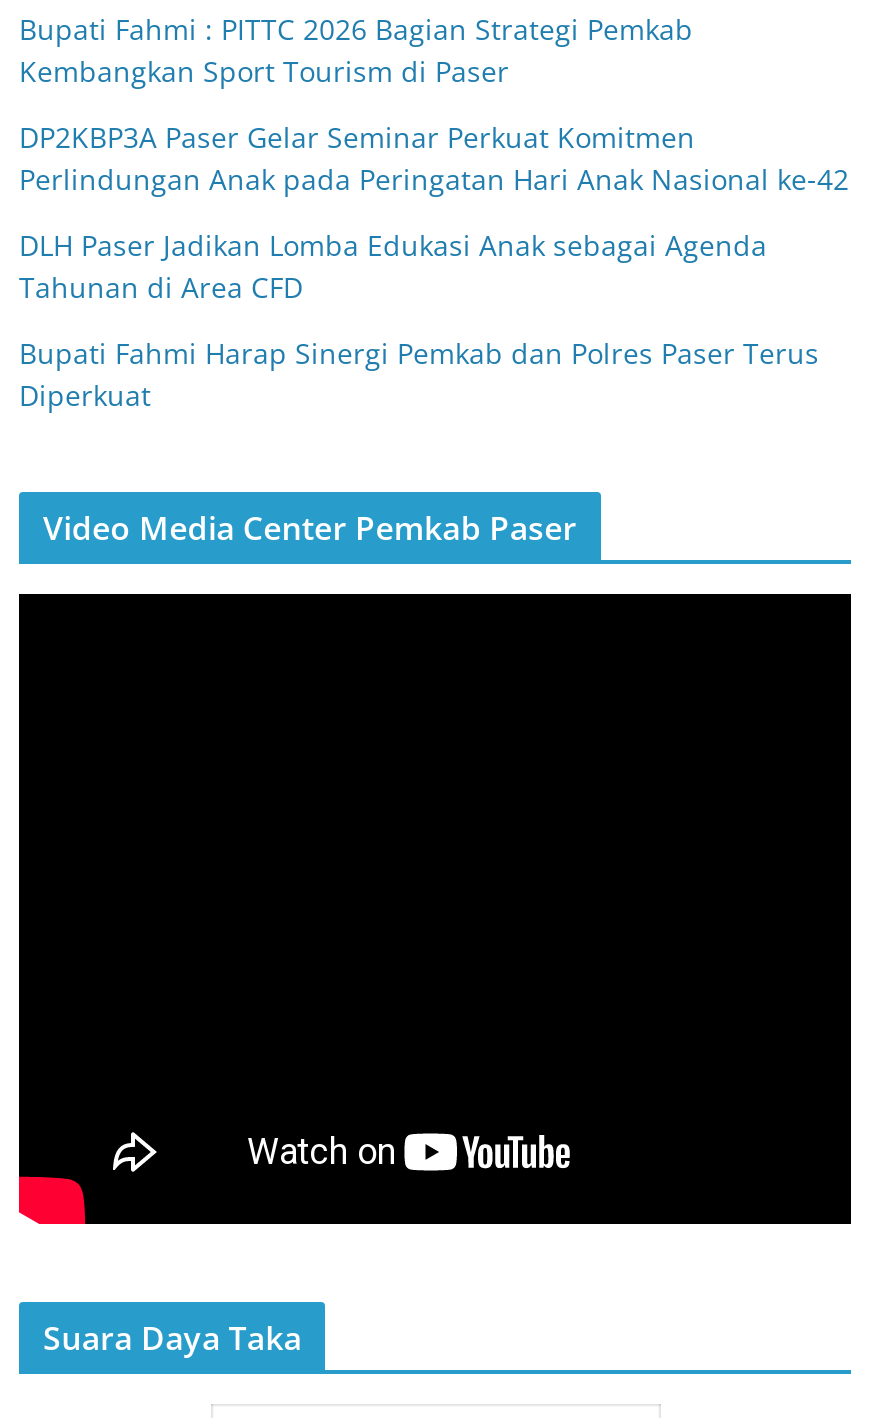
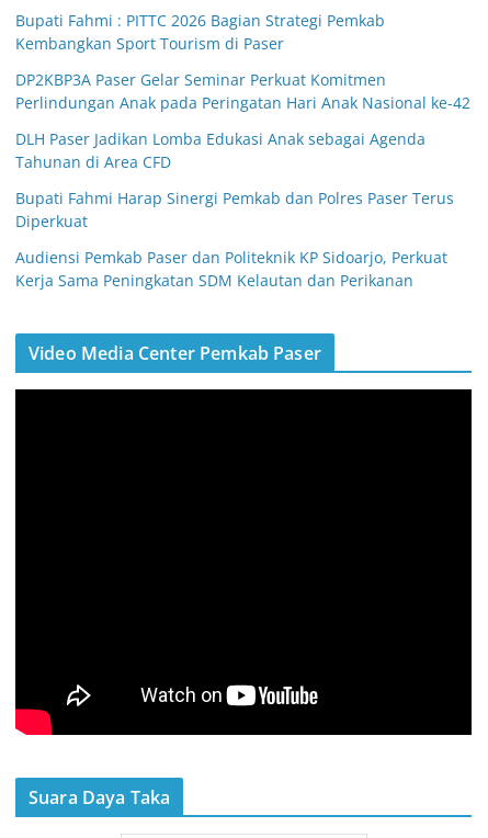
none -> [15,246,447,290] Audiensi Pemkab Paser dan Politeknik KP Sidoarjo, Perkuat | Kerja Sama Peningkatan SDM Kelautan dan Perikanan

